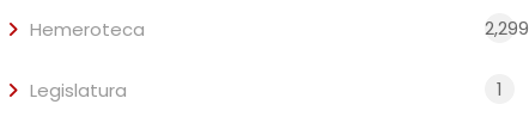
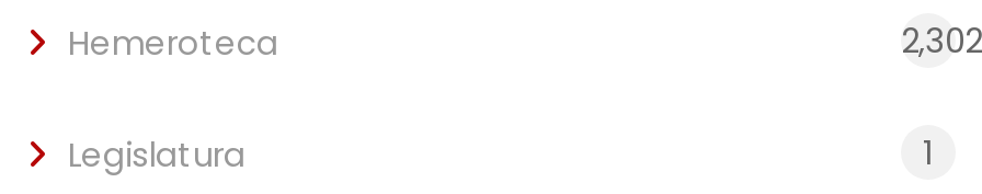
[485,16,529,41] 2,299 -> [901,18,982,64] 2,302

